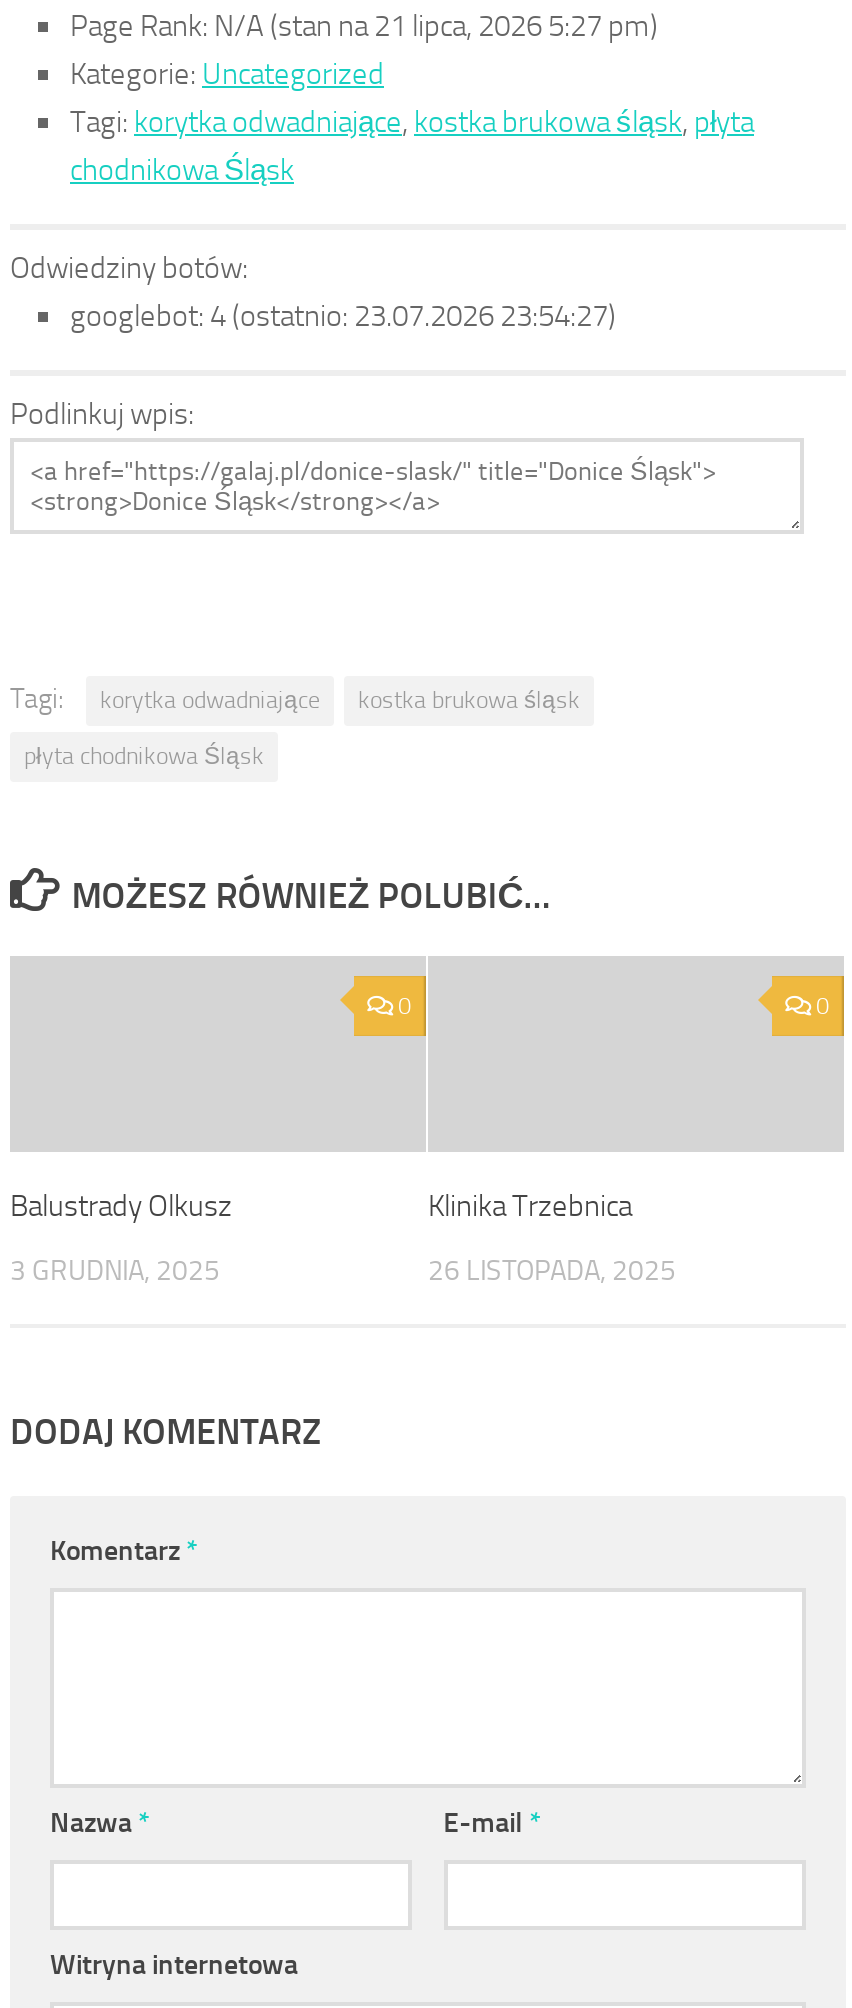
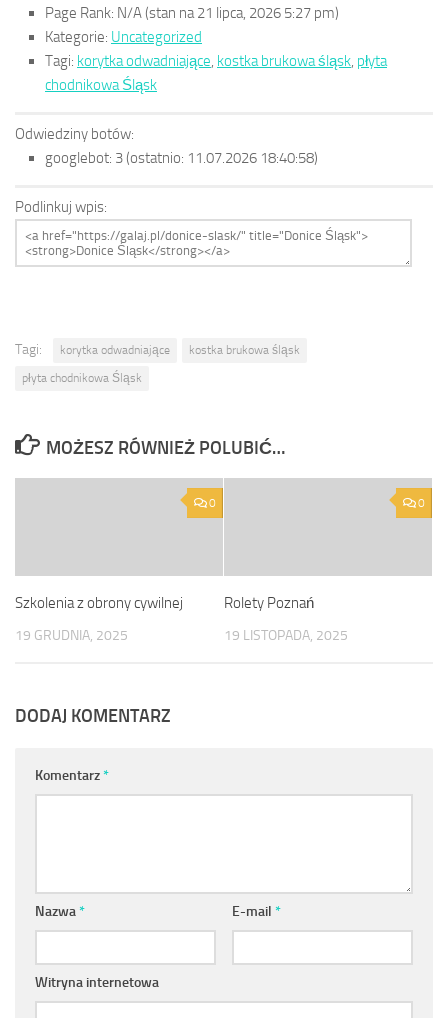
[70,298,616,334] googlebot: 4 (ostatnio: 23.07.2026 23:54:27) -> [45,149,318,167] googlebot: 3 (ostatnio: 11.07.2026 18:40:58)
[10,1188,232,1224] Balustrady Olkusz -> [15,594,183,612] Szkolenia z obrony cywilnej
[428,1188,632,1224] Klinika Trzebnica -> [224,594,314,612] Rolety Poznań
[10,1254,220,1288] 3 GRUDNIA, 2025 -> [15,627,128,644] 19 GRUDNIA, 2025
[428,1254,676,1288] 26 LISTOPADA, 2025 -> [224,627,348,644] 19 LISTOPADA, 2025

